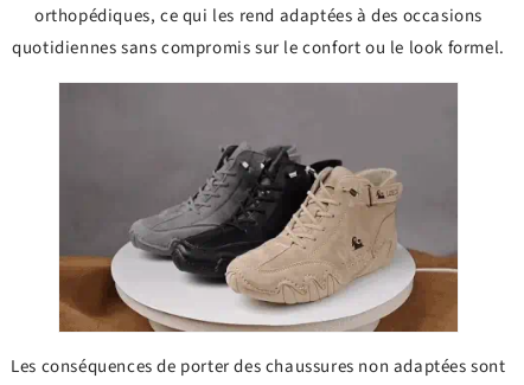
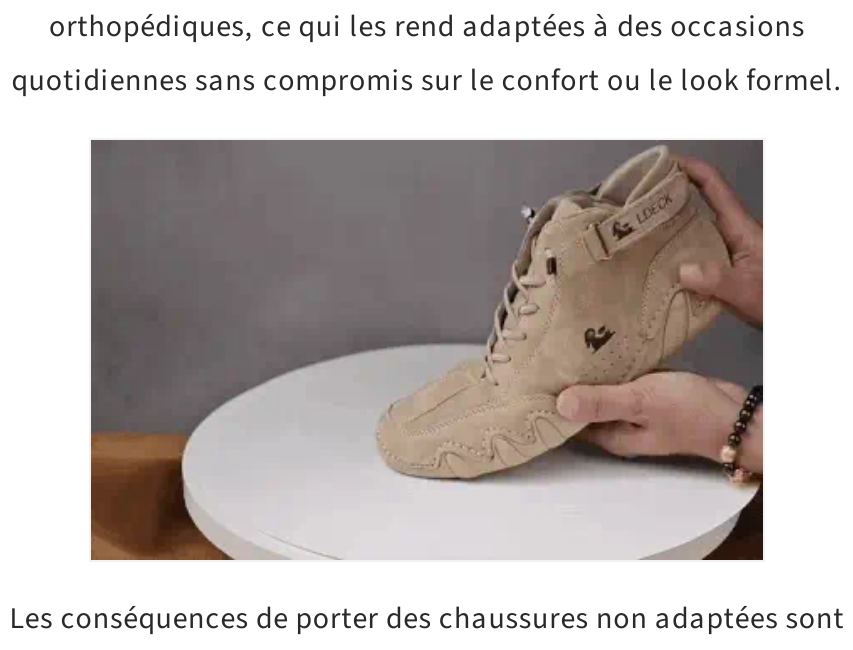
[59,83,459,333] [image] -> [93,142,765,562] [image]

